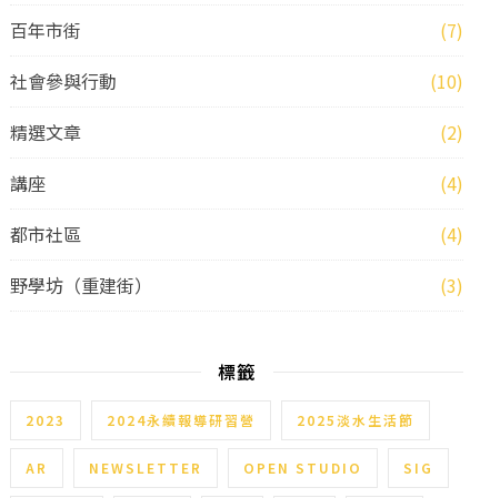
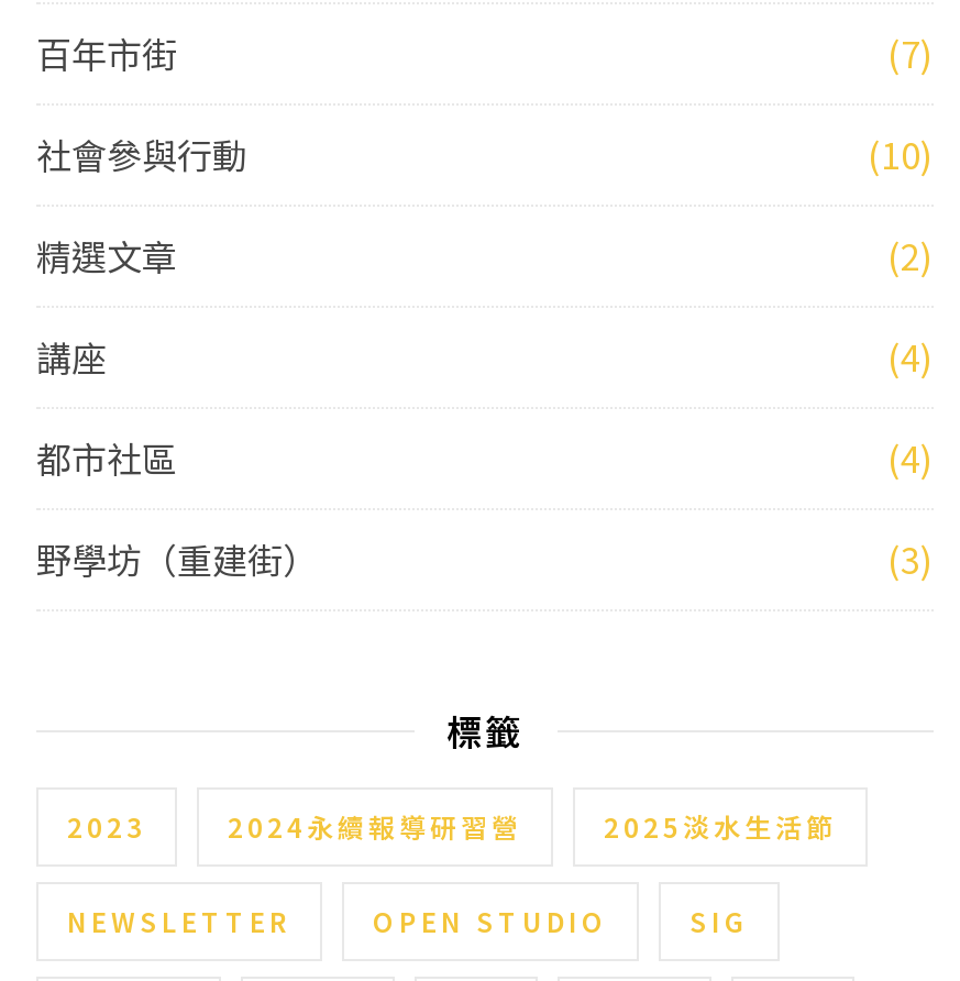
[26,458,48,477] AR -> none

